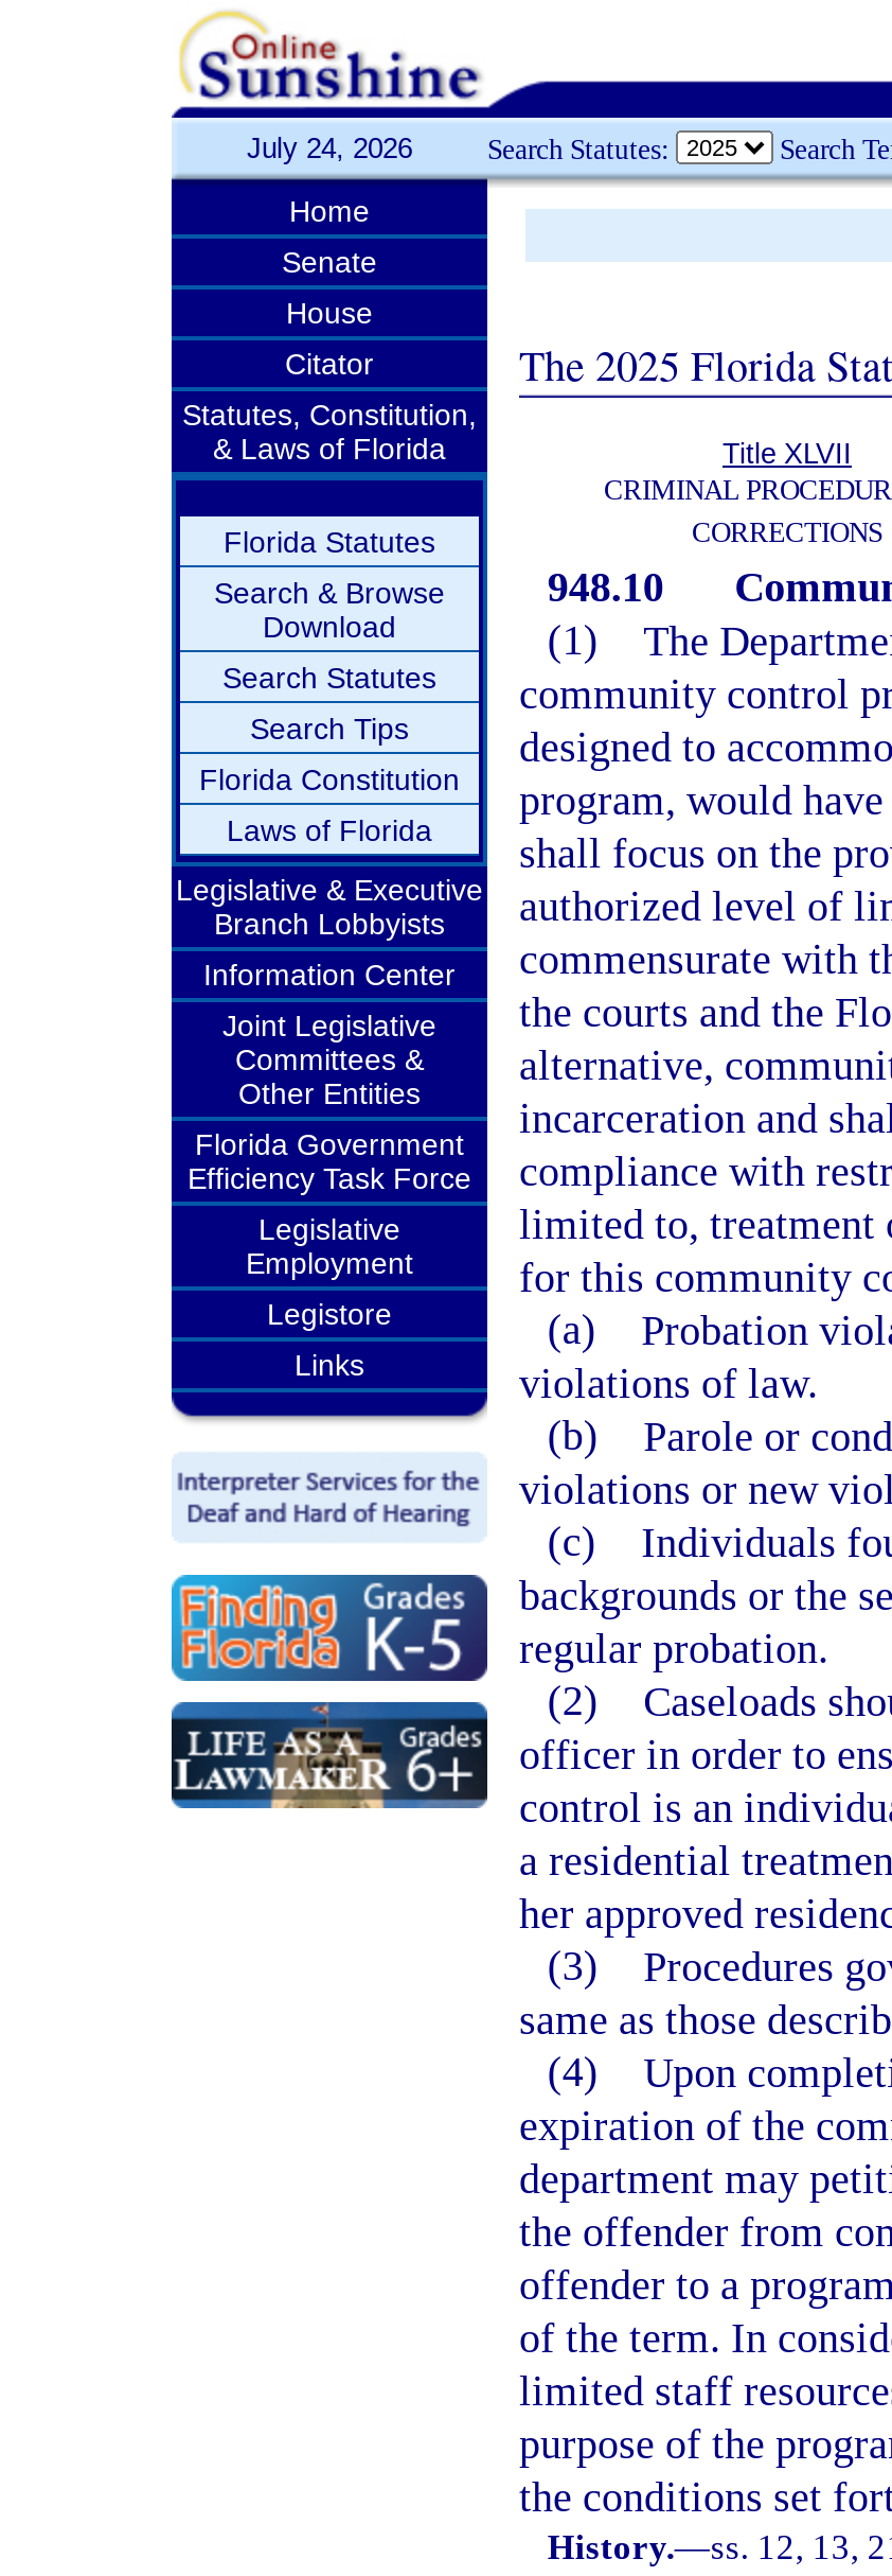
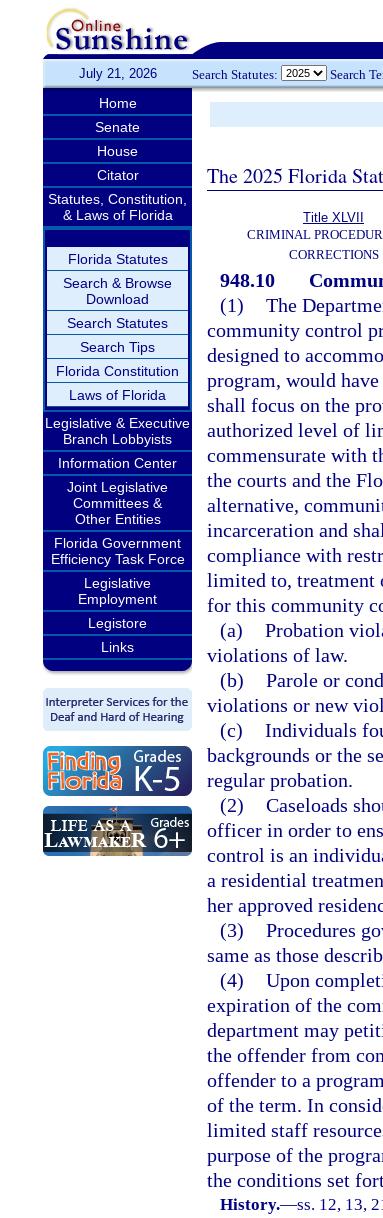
[247,133,412,164] July 24, 2026 -> [78,66,156,81] July 21, 2026

